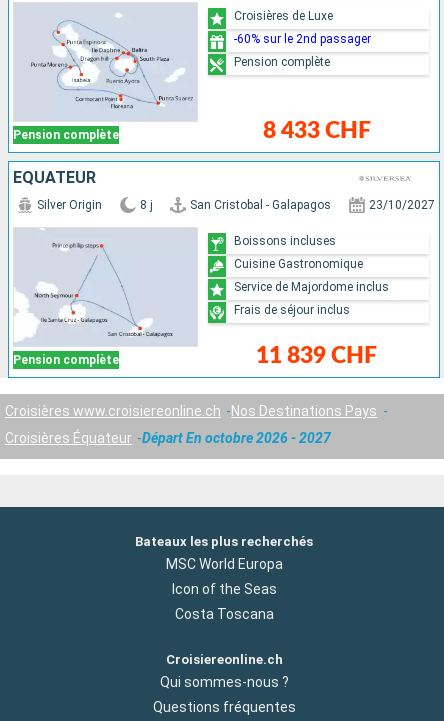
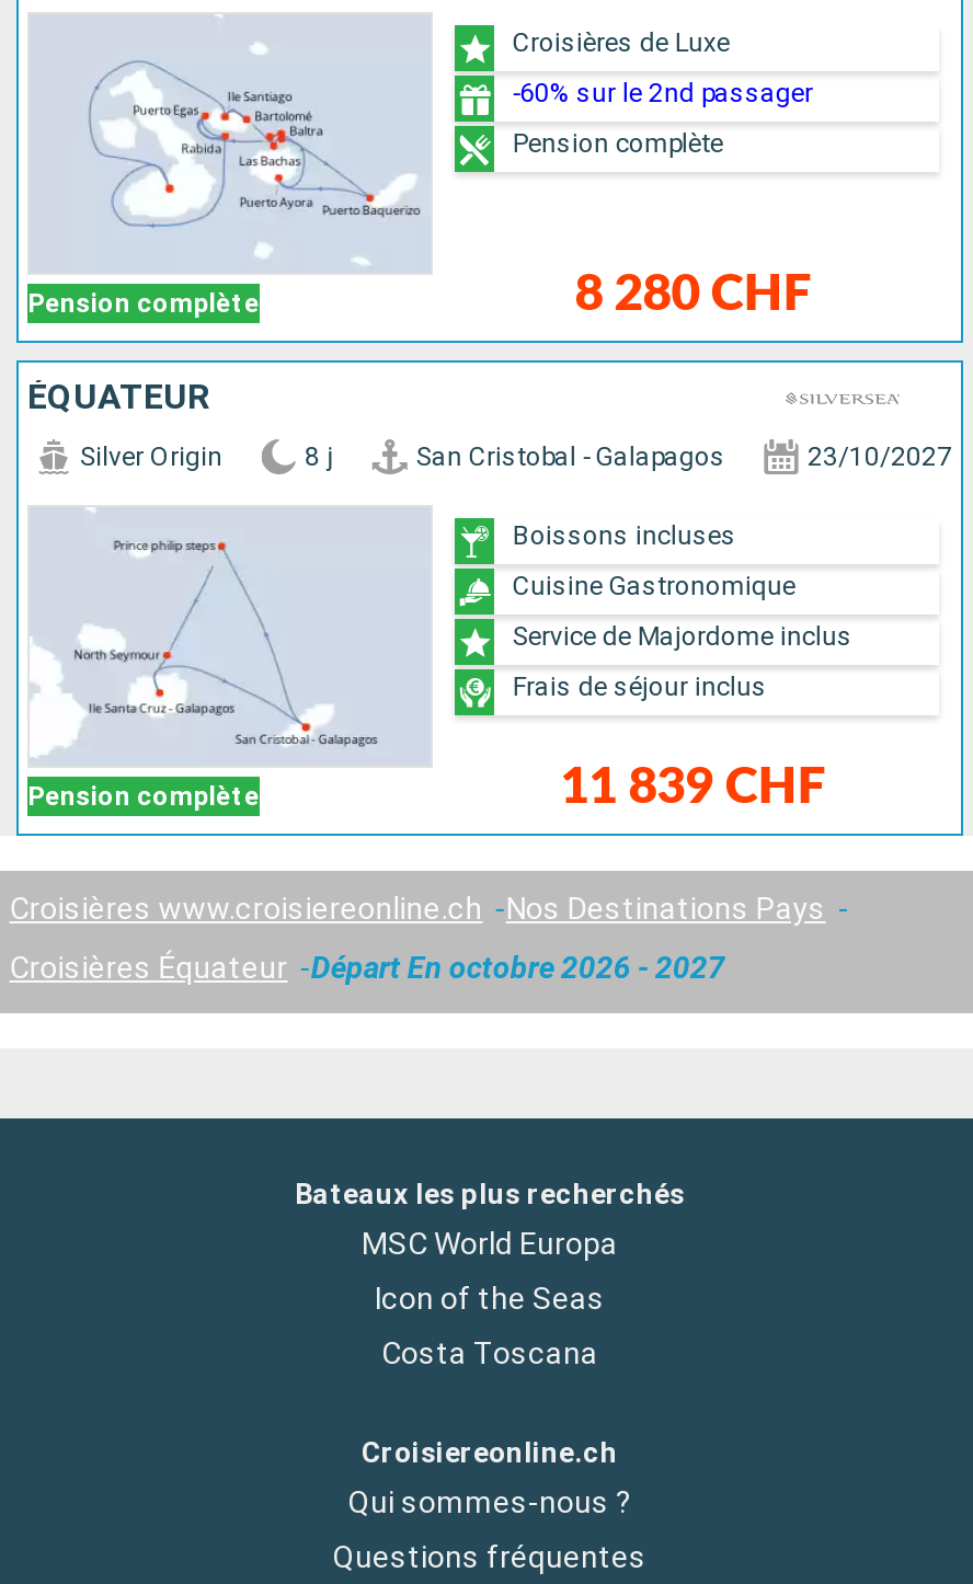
[30,25,193,113] [image] -> [69,62,420,264] [image]
[263,119,371,142] 8 433 CHF -> [575,269,811,320] 8 280 CHF

